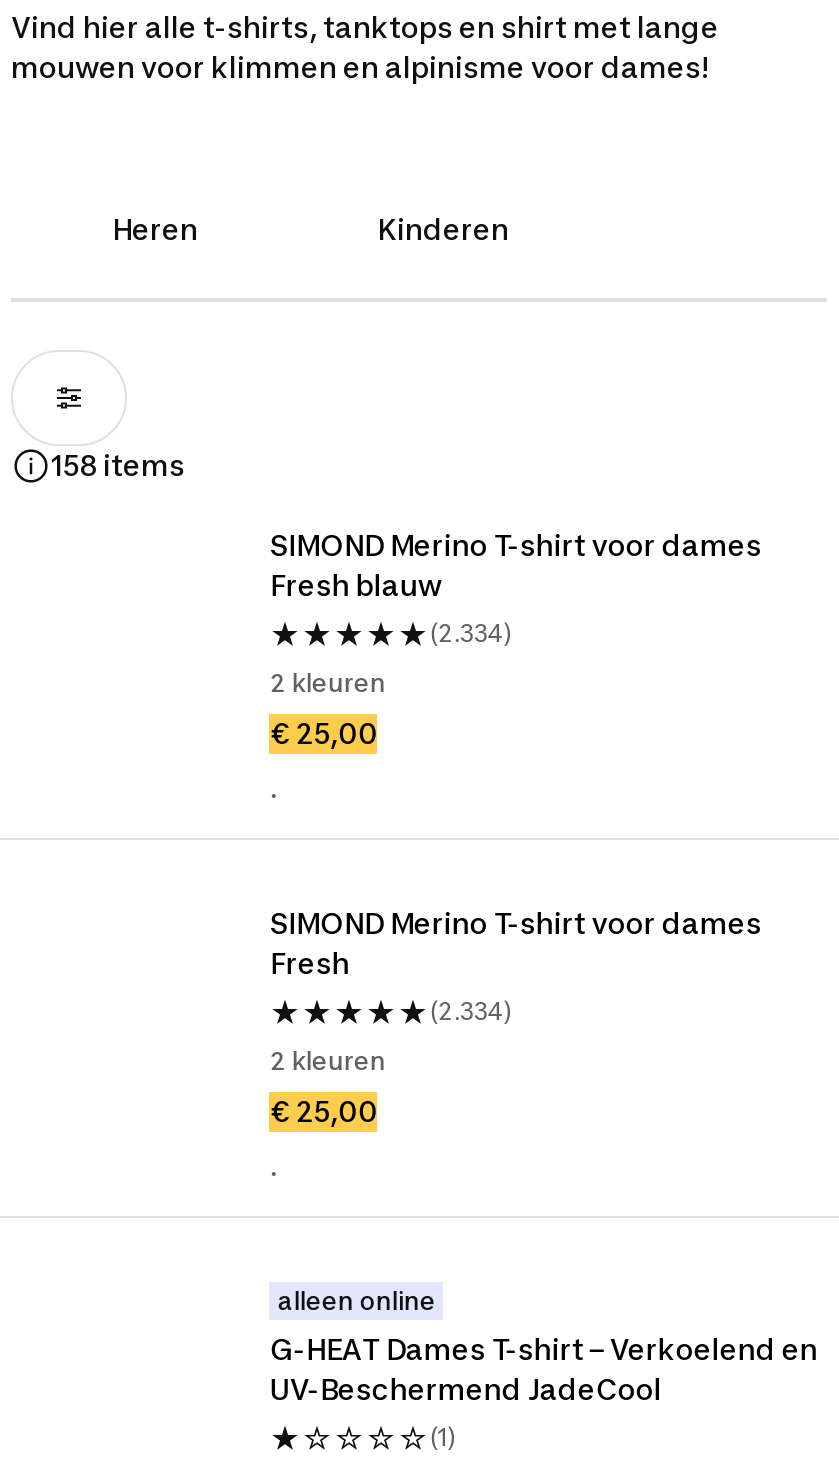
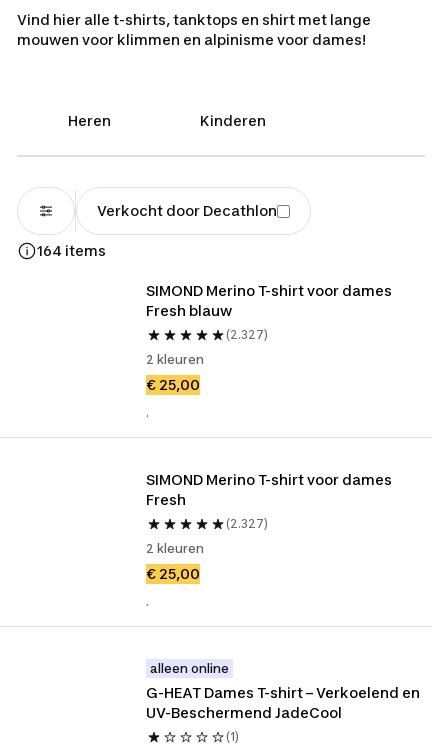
[51,448,185,482] 158 items -> [37,202,277,259] Verkocht door Decathlon | 164 items
[430,618,512,648] (2.334) -> [226,327,268,342] (2.327)
[430,996,512,1026] (2.334) -> [226,516,268,531] (2.327)

